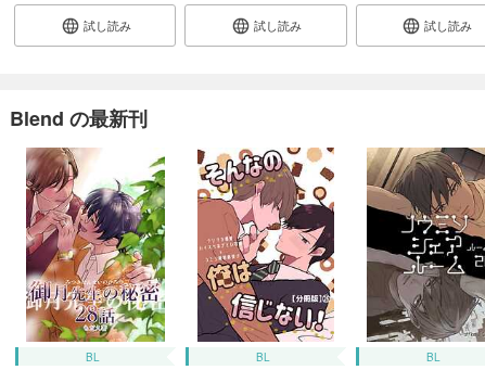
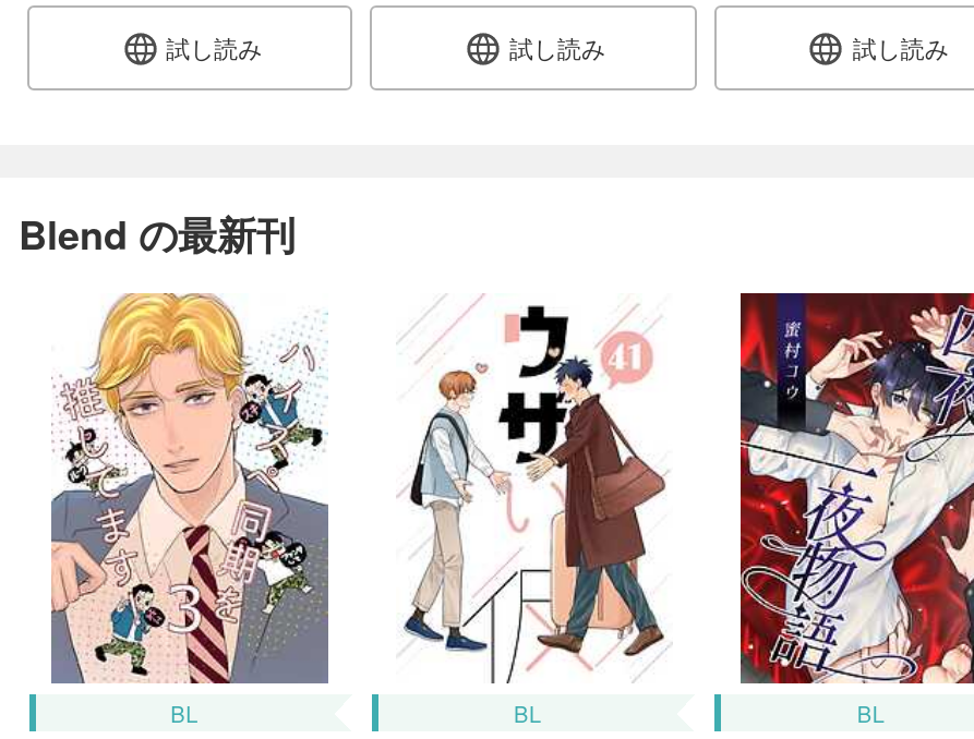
[25,146,166,343] [image] -> [49,293,330,686] [image]
[196,146,335,343] [image] -> [396,293,671,683] [image]
[366,146,482,343] [image] -> [736,291,967,686] [image]

